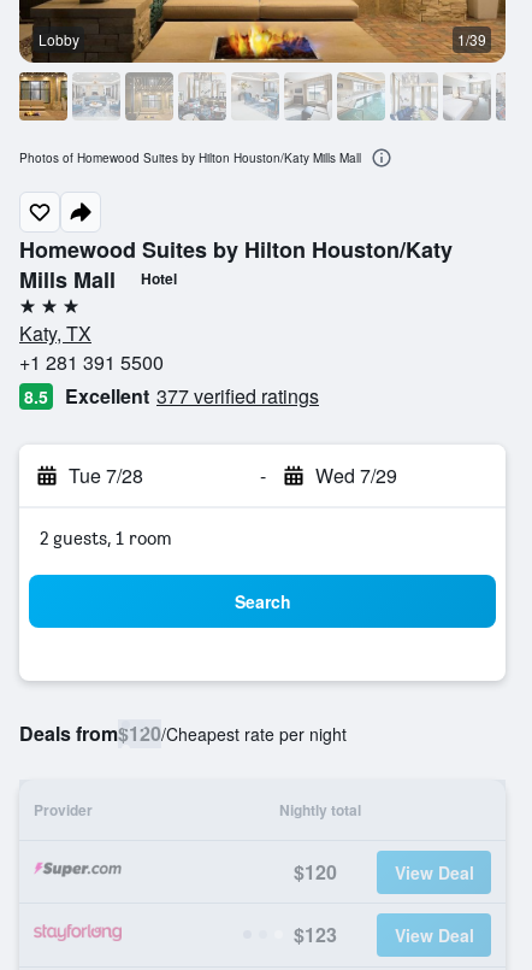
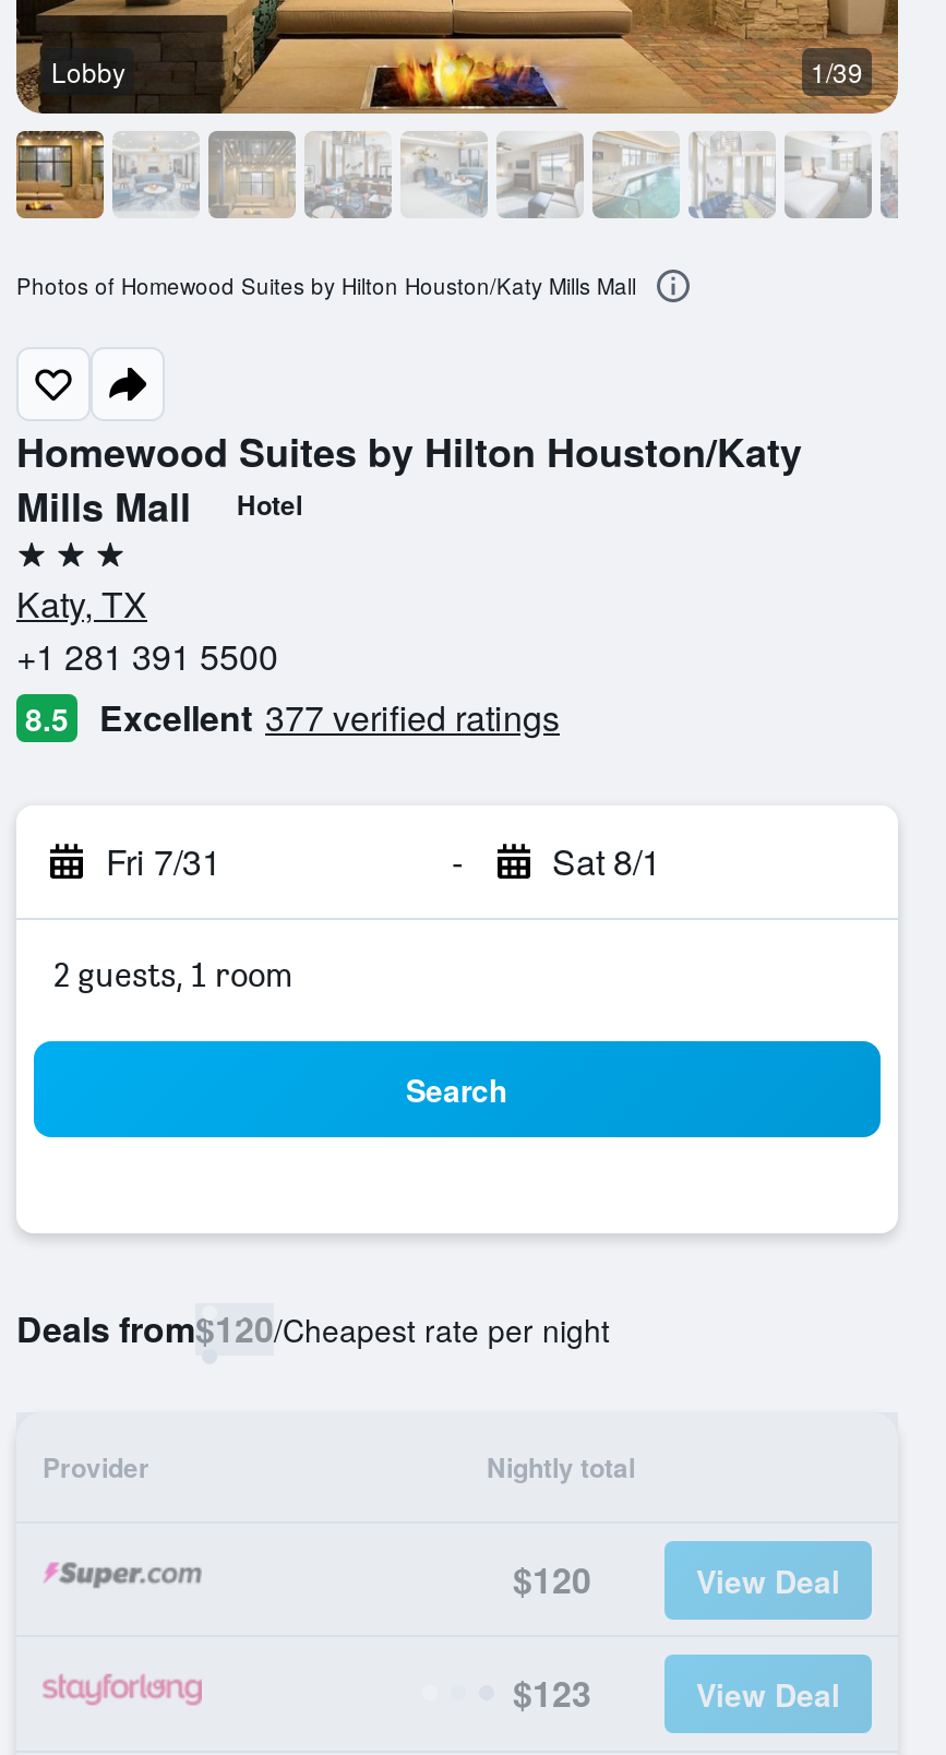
[69,462,143,489] Tue 7/28 -> [106,836,221,886] Fri 7/31
[315,462,397,489] Wed 7/29 -> [552,836,661,886] Sat 8/1

